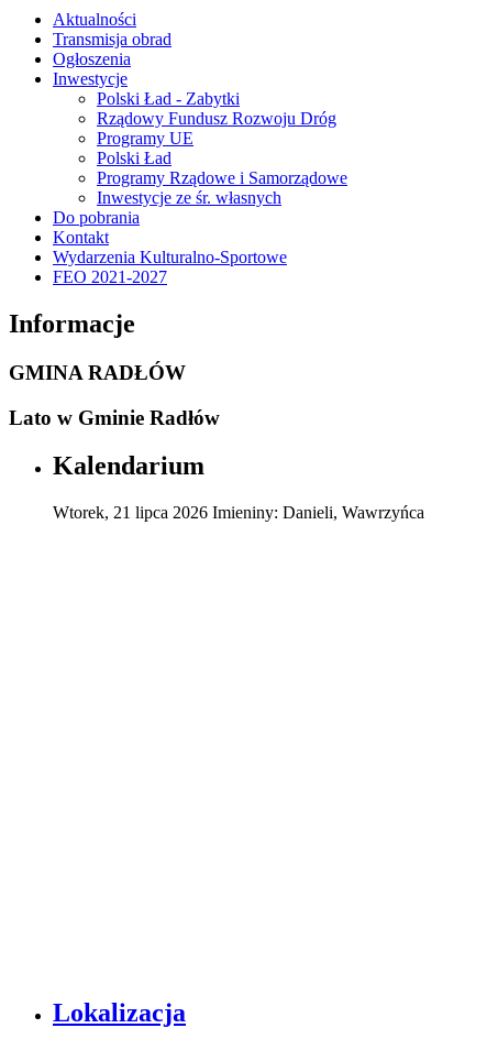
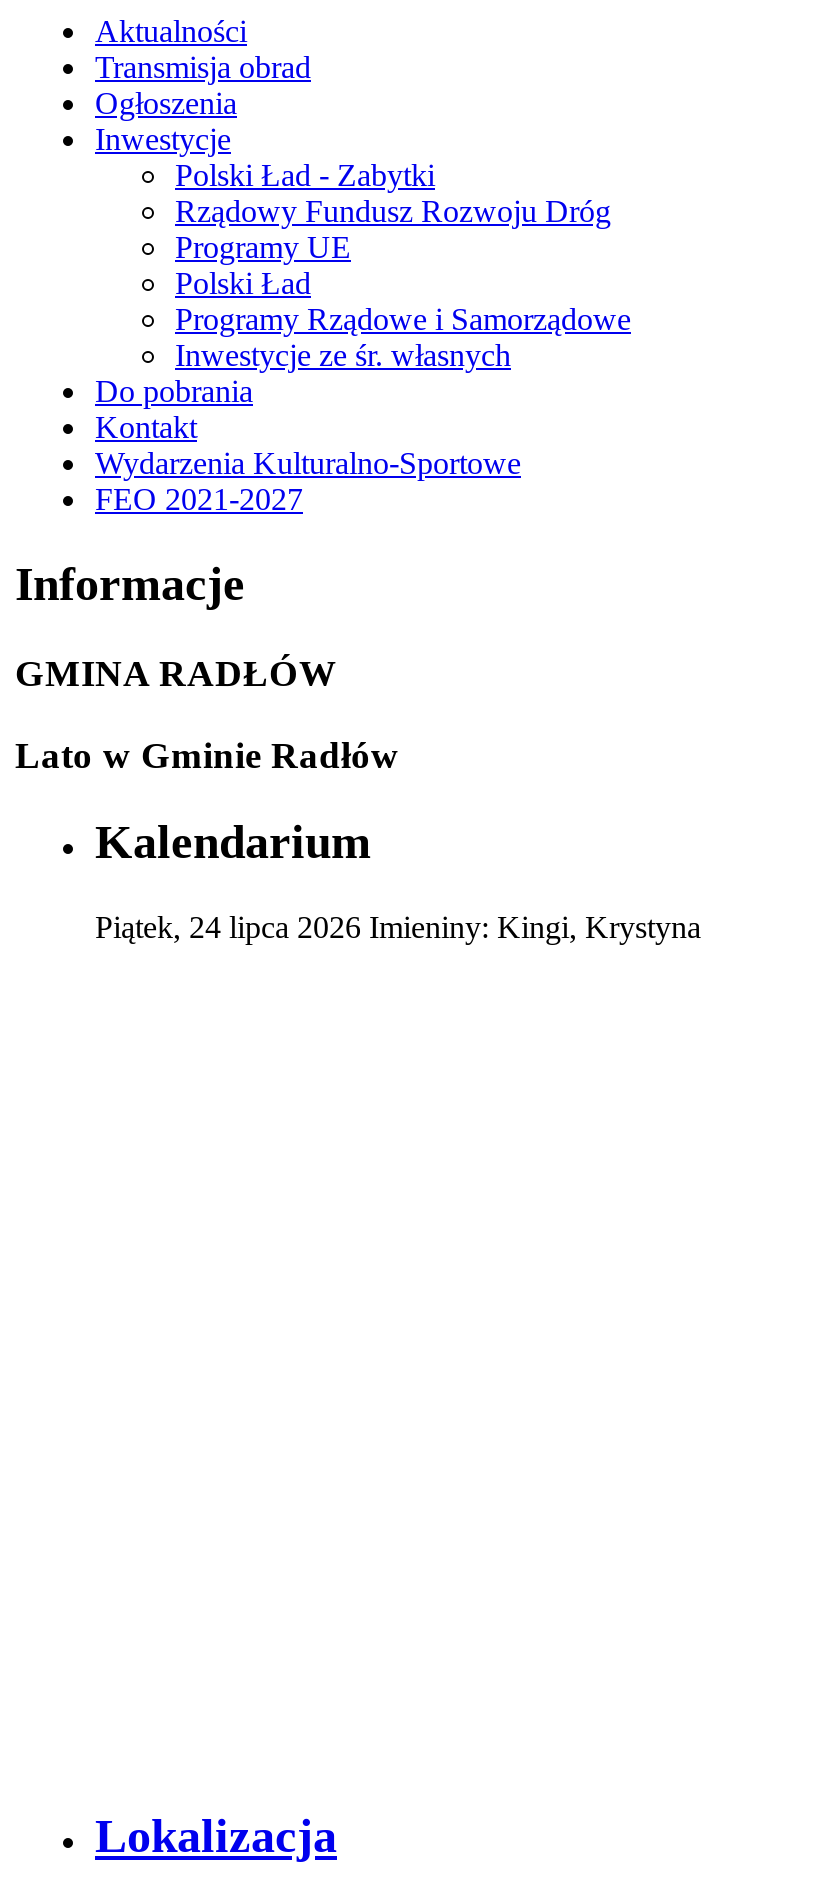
[53,503,424,522] Wtorek, 21 lipca 2026 Imieniny: Danieli, Wawrzyńca -> [95,911,701,945] Piątek, 24 lipca 2026 Imieniny: Kingi, Krystyna

